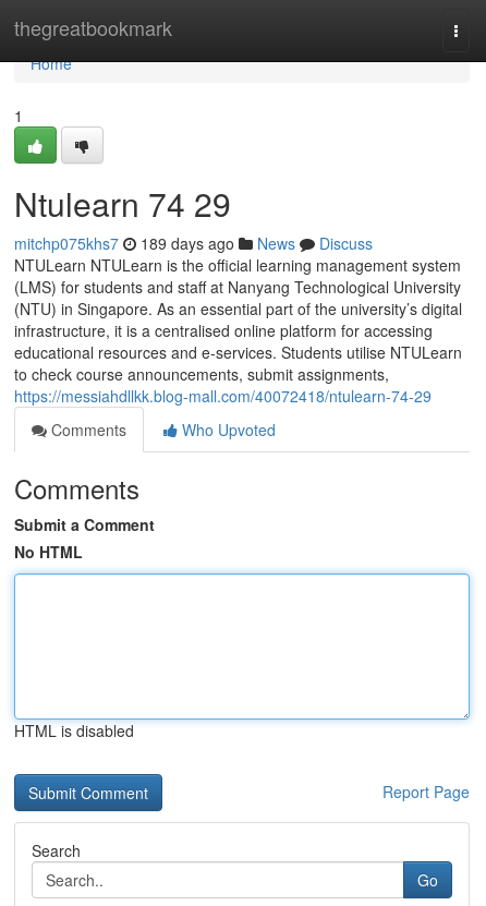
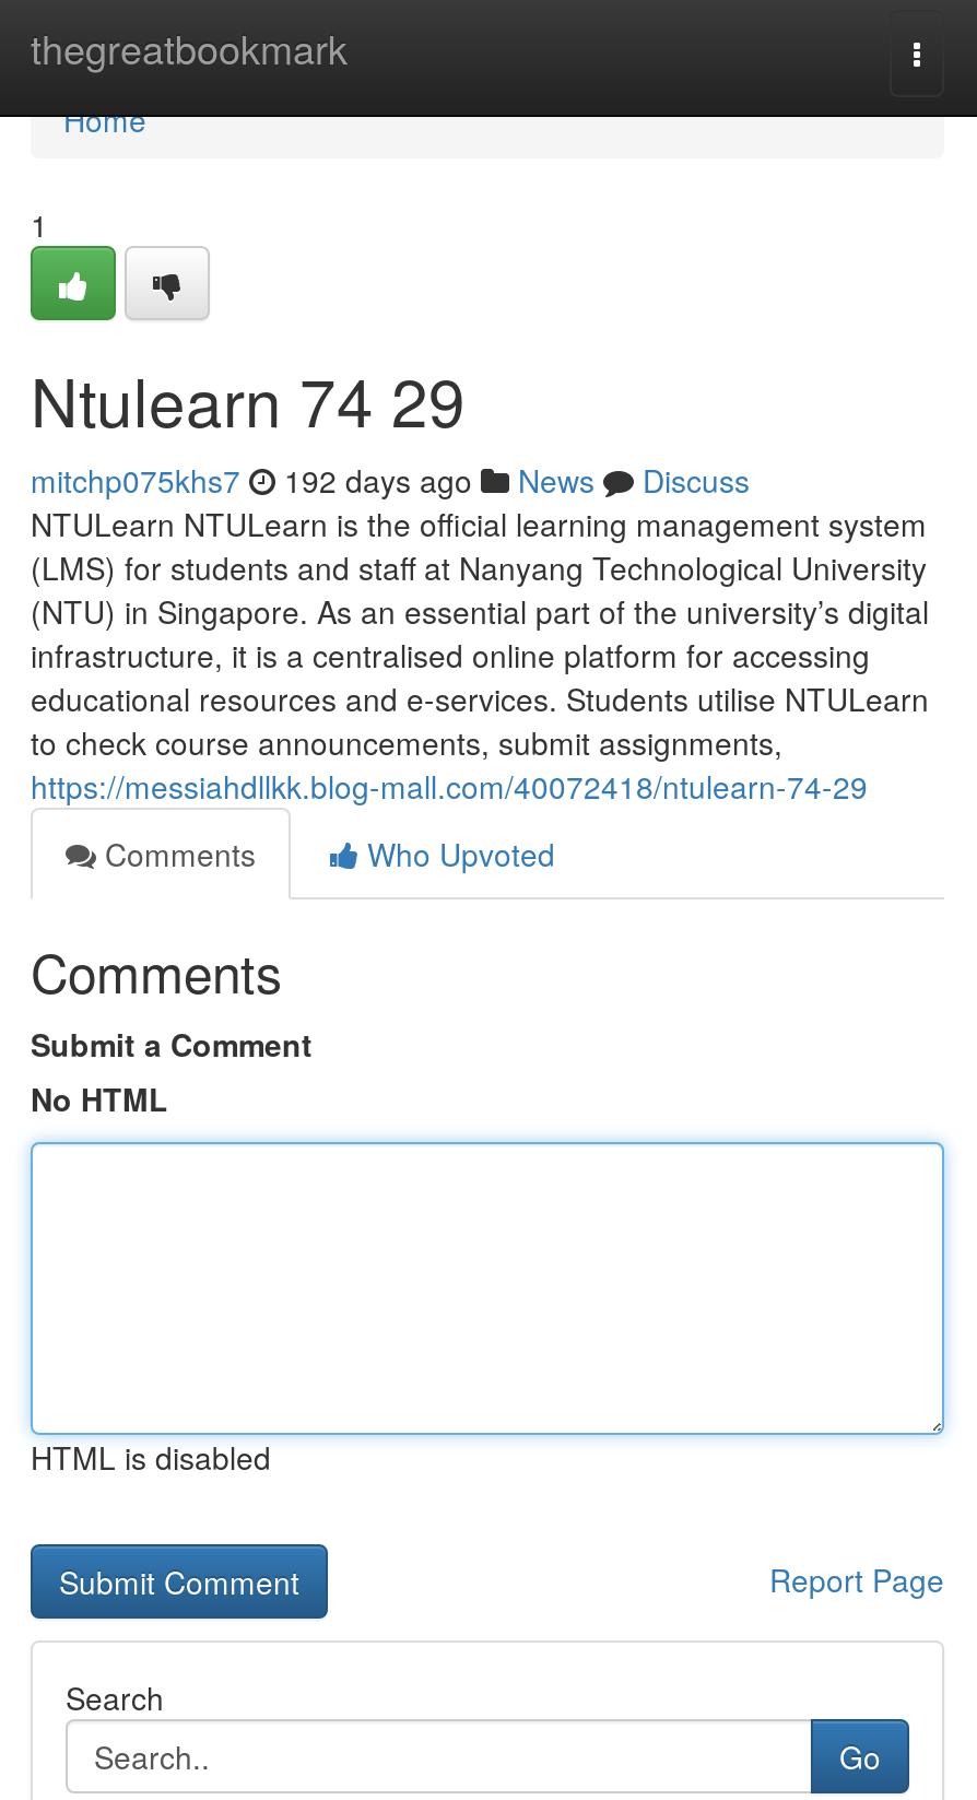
[14,232,373,254] mitchp075khs7 189 days ago News Discuss -> [31,458,750,502] mitchp075khs7 192 days ago News Discuss

